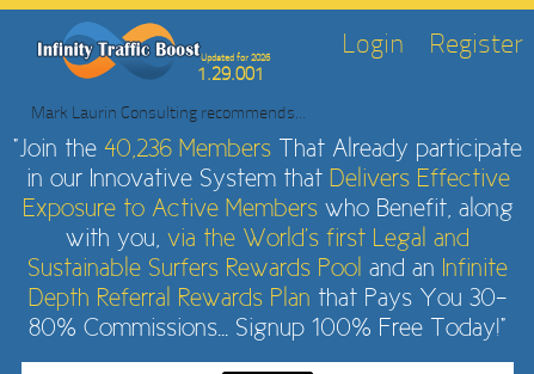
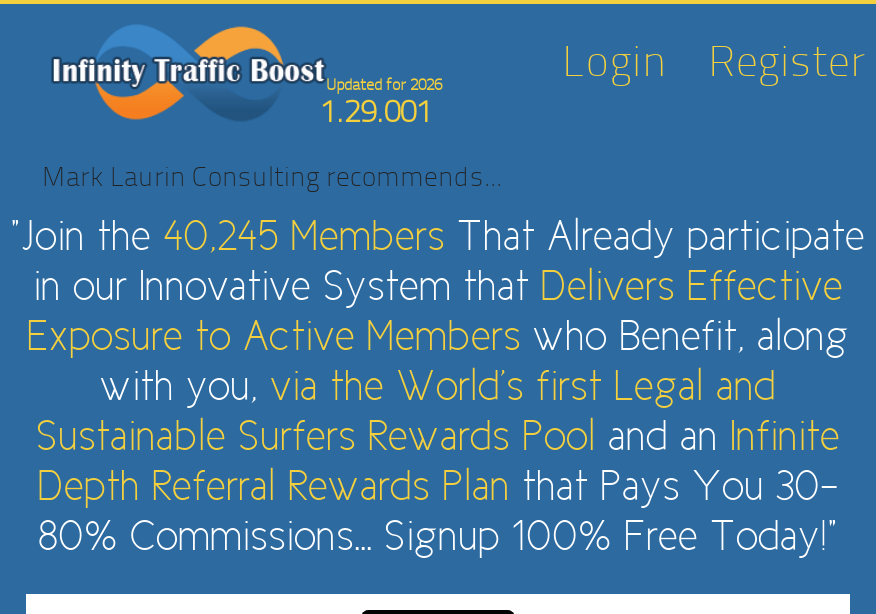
[13,132,522,162] "Join the 40,236 Members That Already participate -> [11,209,865,259] "Join the 40,245 Members That Already participate

